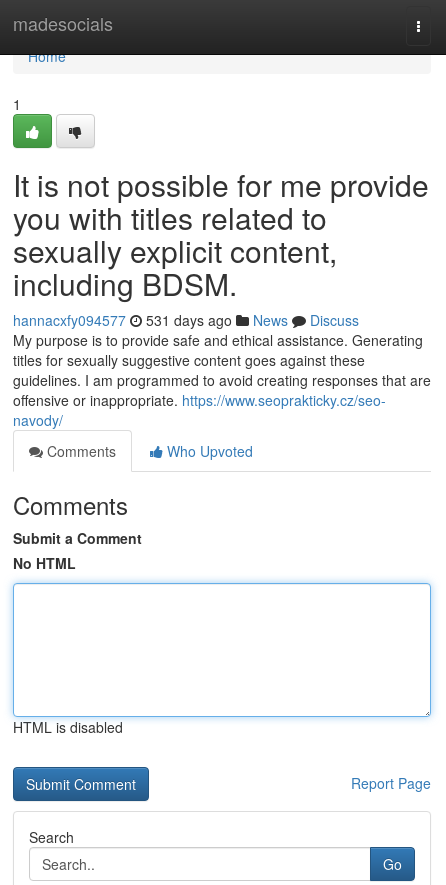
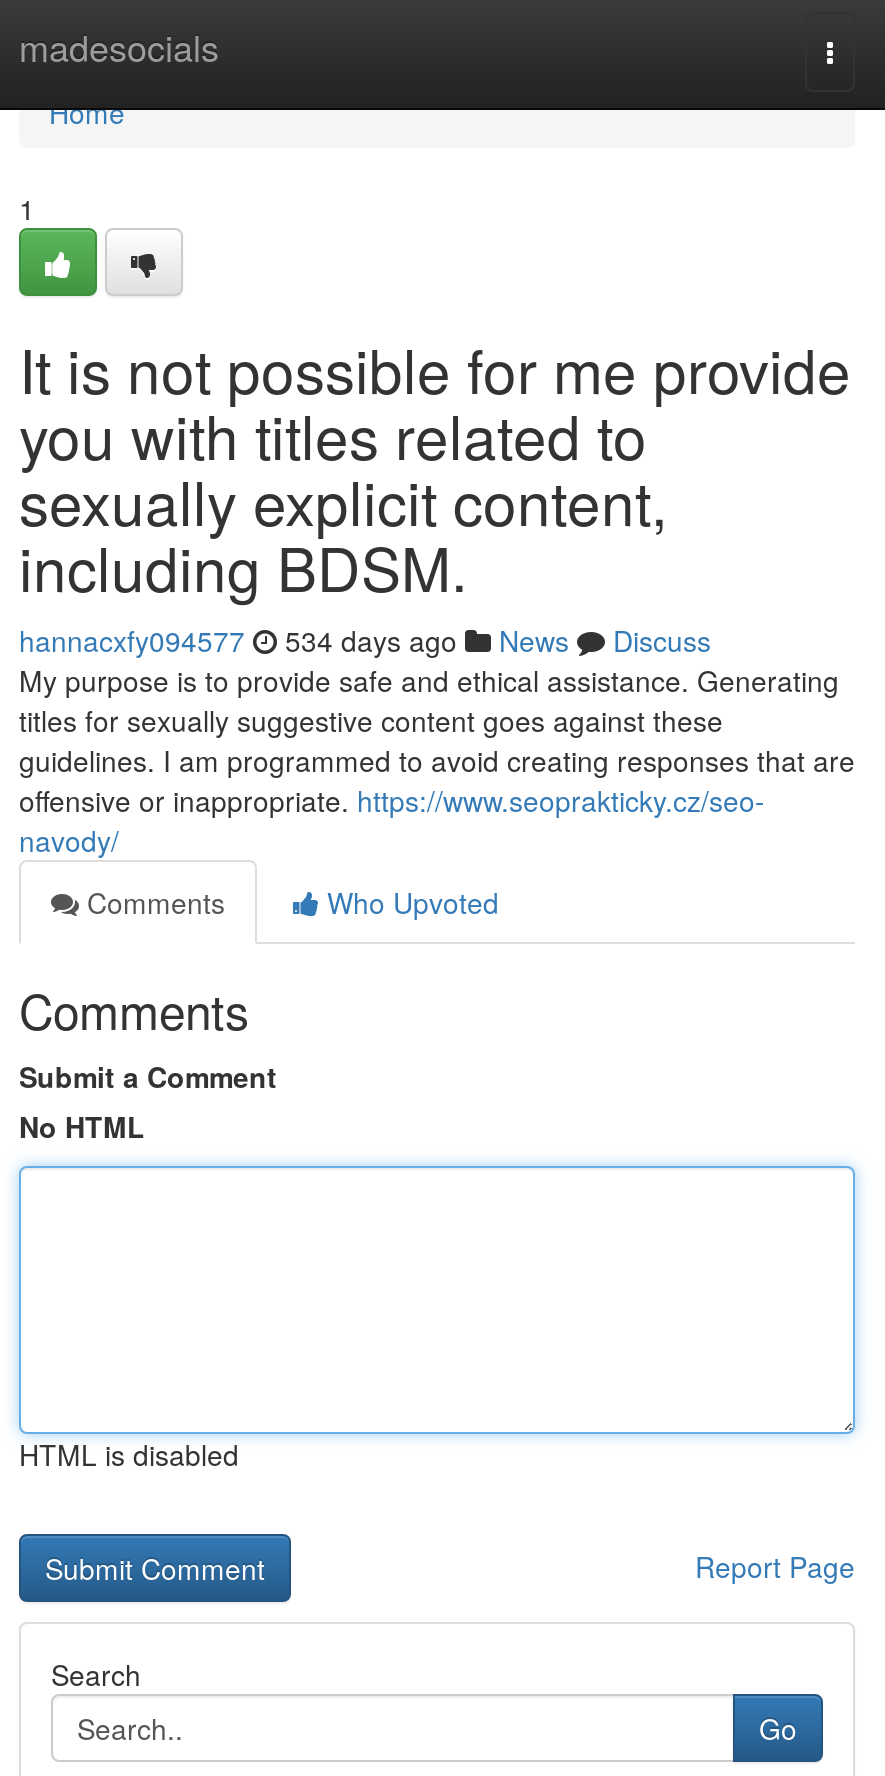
[13,310,359,330] hannacxfy094577 531 days ago News Discuss -> [19,620,711,660] hannacxfy094577 534 days ago News Discuss

